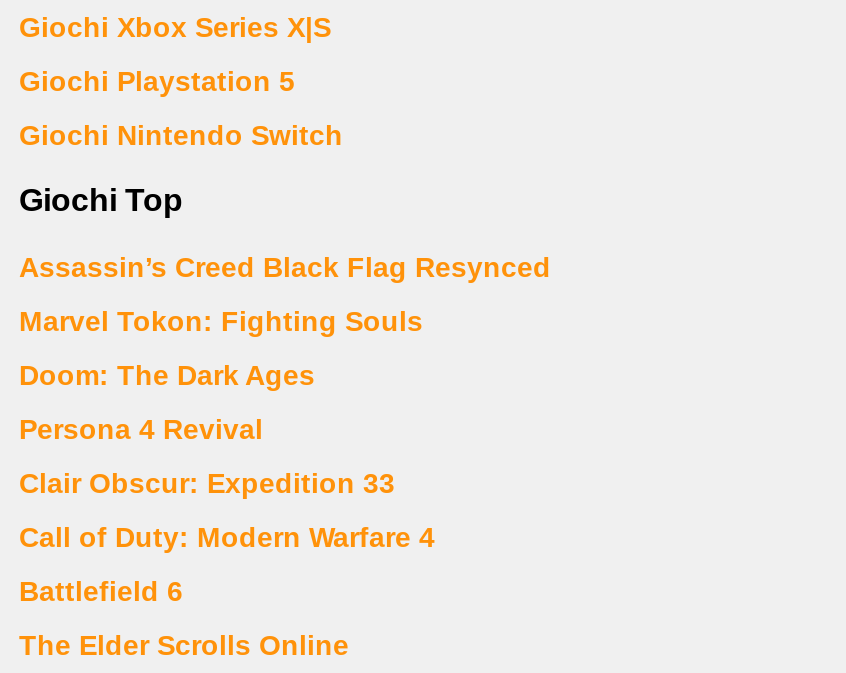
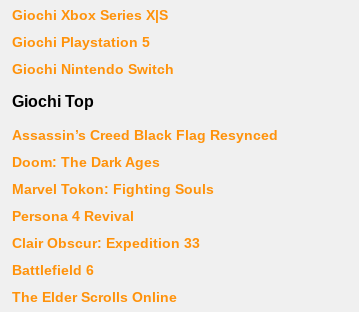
moved [19,305,423,337] -> [12,181,214,197]: Marvel Tokon: Fighting Souls
[19,521,435,553] Call of Duty: Modern Warfare 4 -> none

